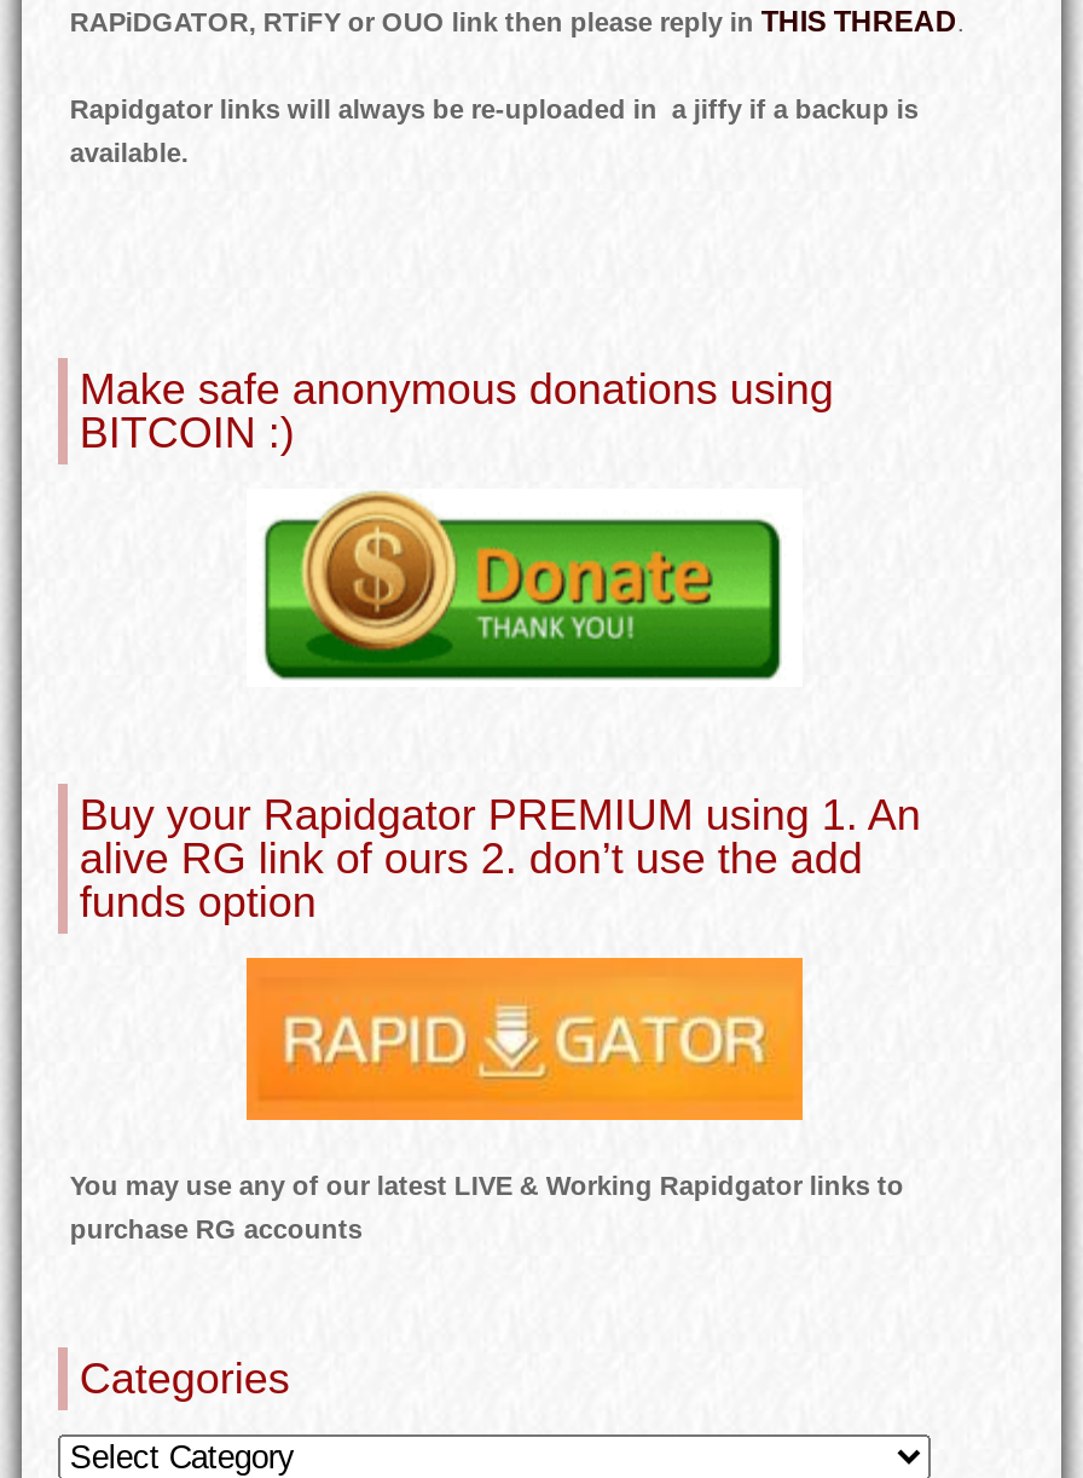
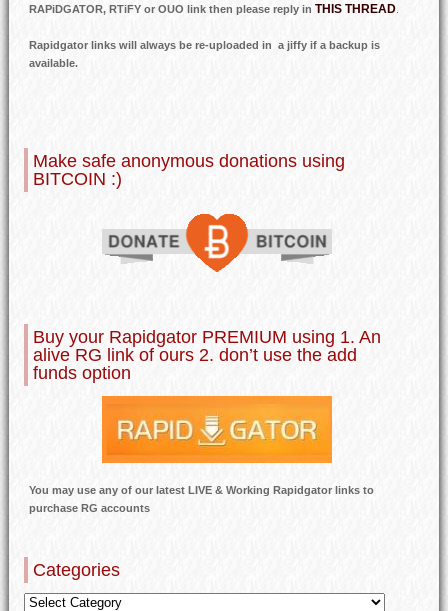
[251,489,798,682] [image] -> [103,203,331,281] [image]

